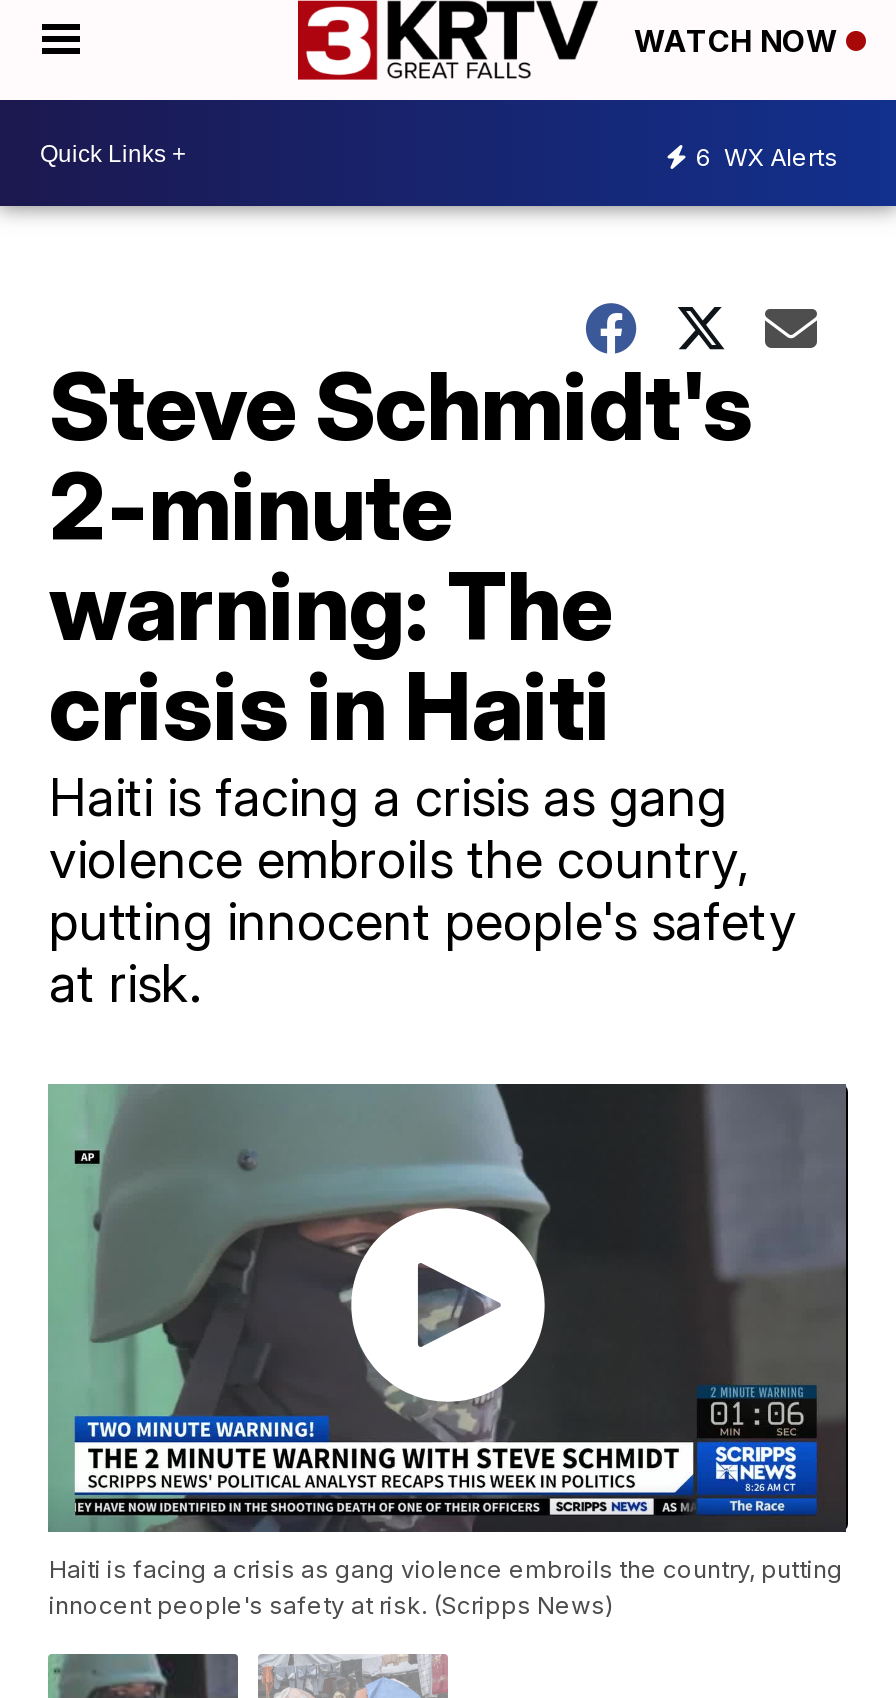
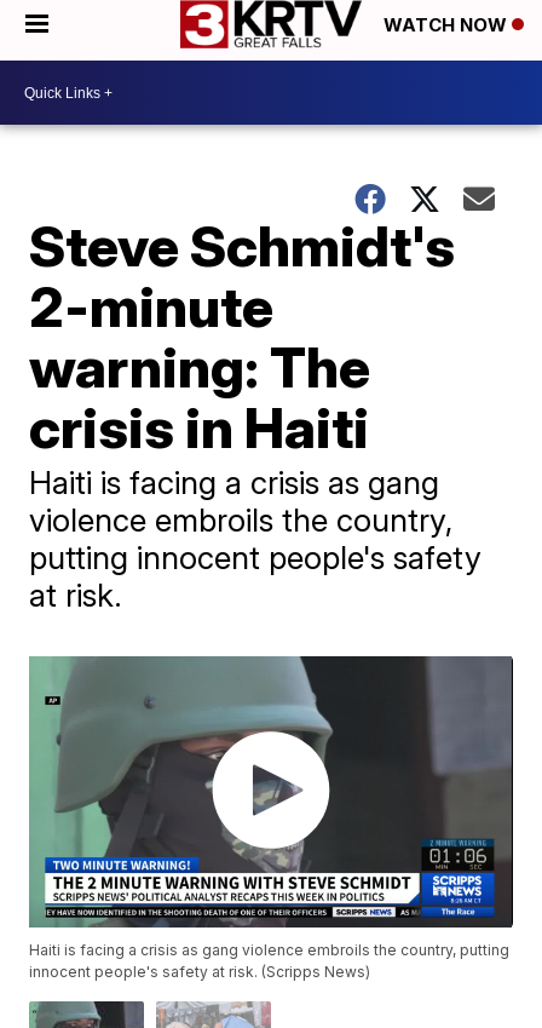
[696,141,838,171] 6 WX Alerts -> none

